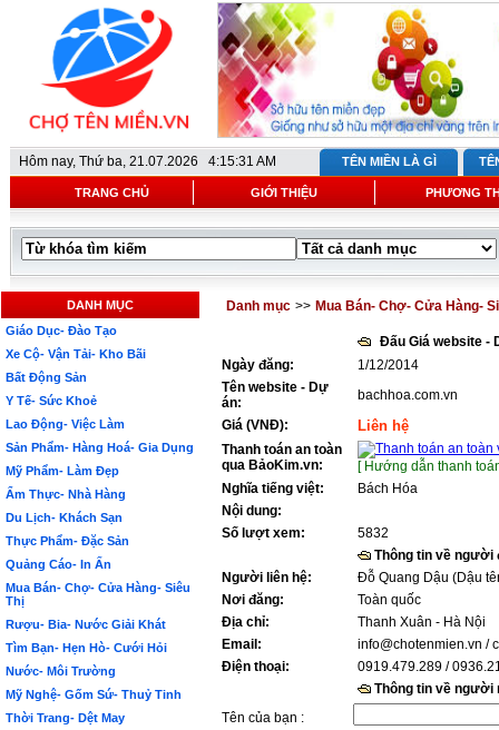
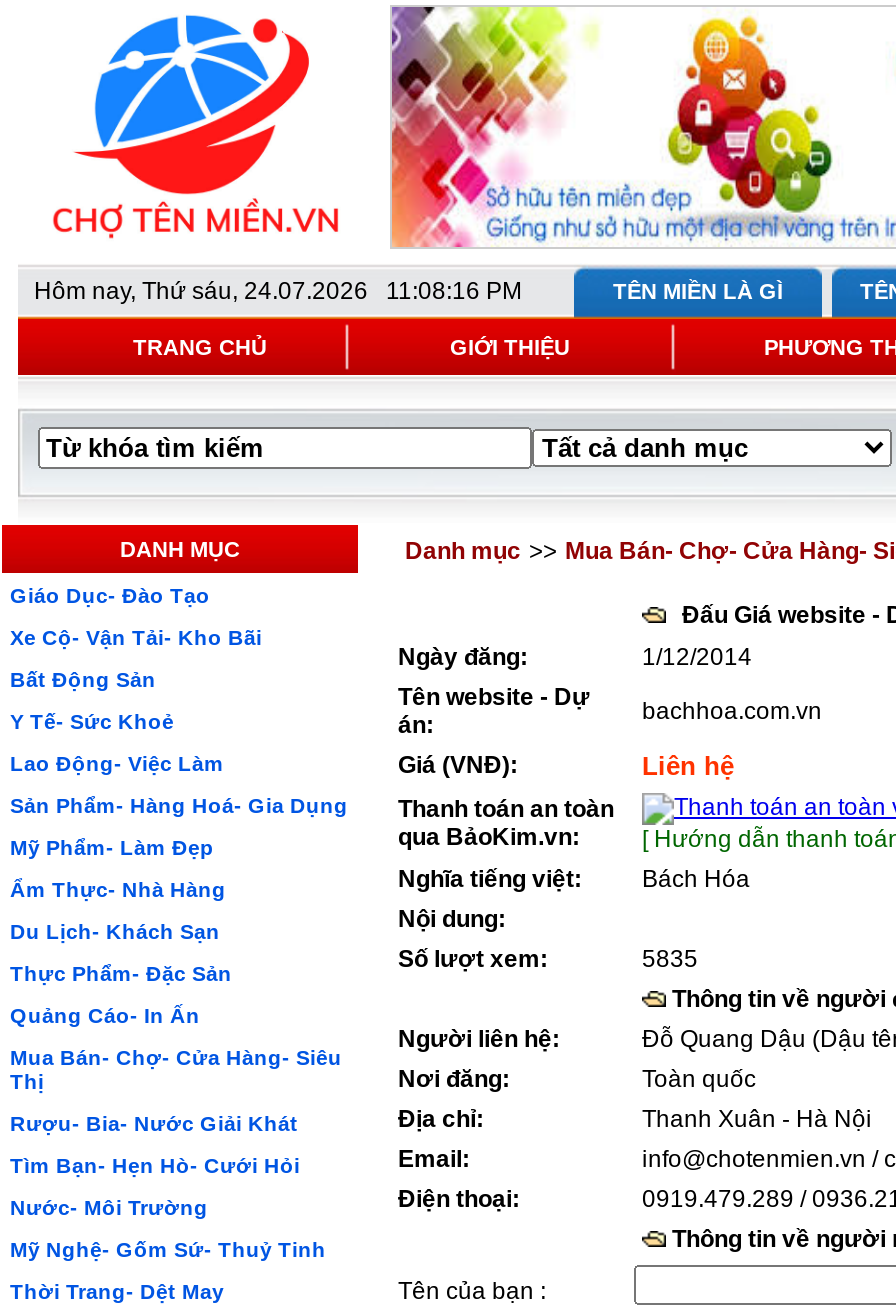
[19,154,276,169] Hôm nay, Thứ ba, 21.07.2026 4:15:31 AM -> [34,277,522,305] Hôm nay, Thứ sáu, 24.07.2026 11:08:16 PM
[358,525,389,541] 5832 -> [642,945,698,973] 5835

